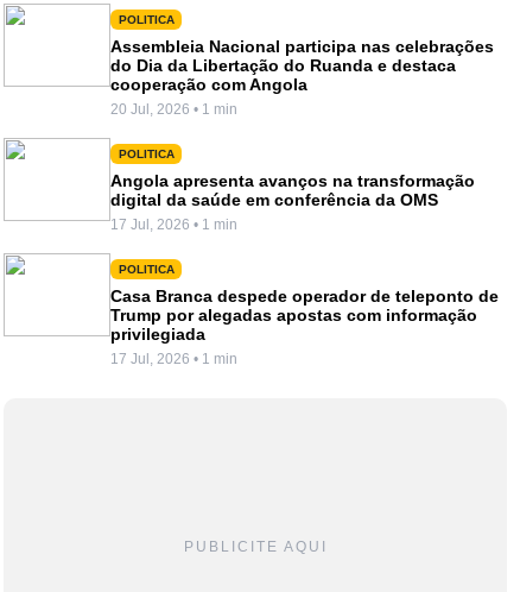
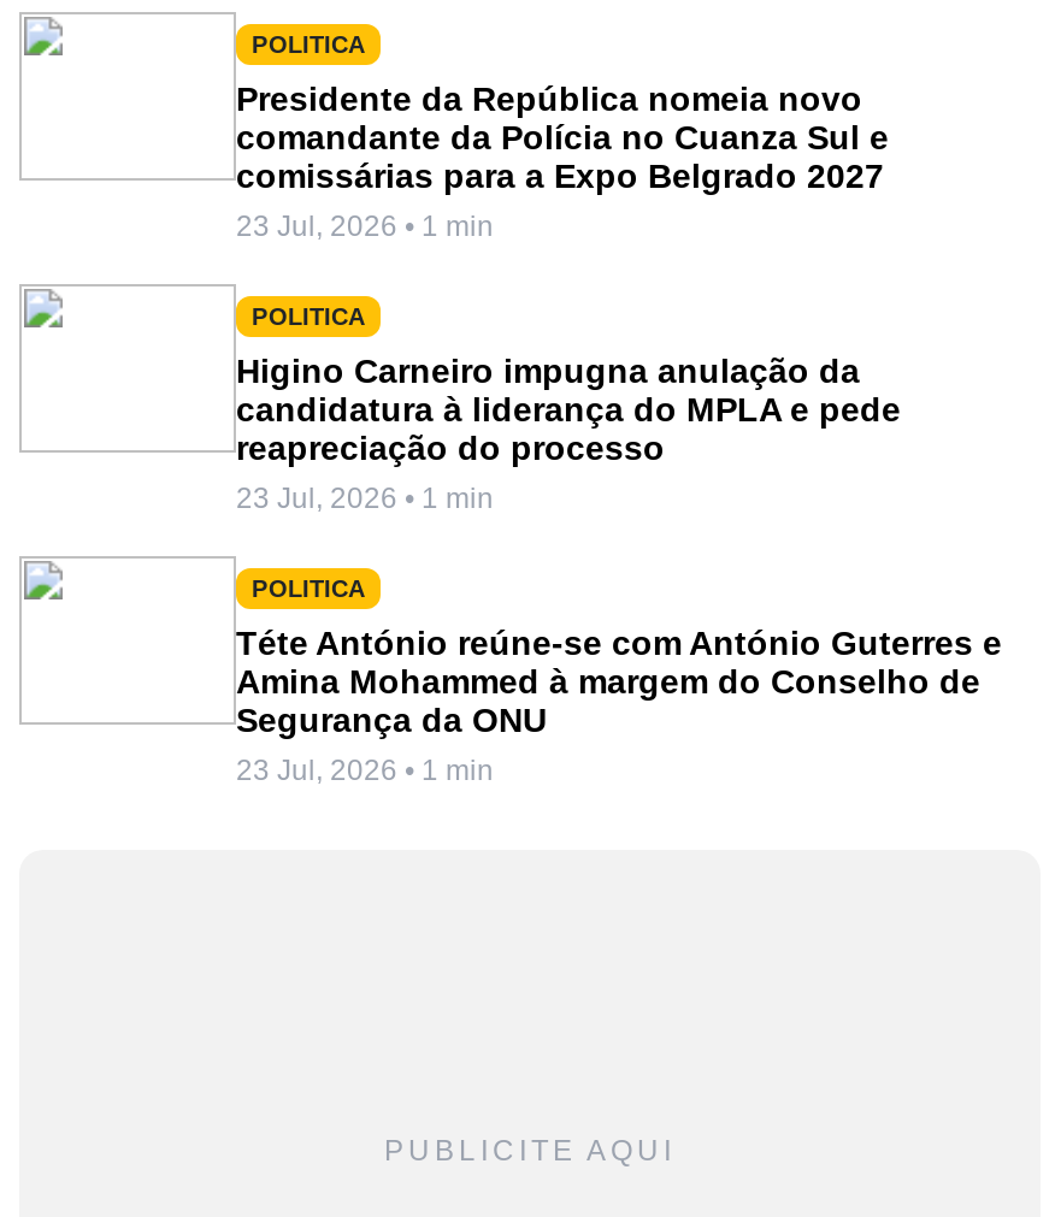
[110,37,494,118] Assembleia Nacional participa nas celebrações | do Dia da Libertação do Ruanda e destaca | cooperação com Angola | 20 Jul, 2026 • 1 min -> [236,79,889,243] Presidente da República nomeia novo | comandante da Polícia no Cuanza Sul e | comissárias para a Expo Belgrado 2027 | 23 Jul, 2026 • 1 min
[110,171,475,233] Angola apresenta avanços na transformação | digital da saúde em conferência da OMS | 17 Jul, 2026 • 1 min -> [236,351,901,515] Higino Carneiro impugna anulação da | candidatura à liderança do MPLA e pede | reapreciação do processo | 23 Jul, 2026 • 1 min
[110,286,499,367] Casa Branca despede operador de teleponto de | Trump por alegadas apostas com informação | privilegiada | 17 Jul, 2026 • 1 min -> [236,624,1002,787] Téte António reúne-se com António Guterres e | Amina Mohammed à margem do Conselho de | Segurança da ONU | 23 Jul, 2026 • 1 min

